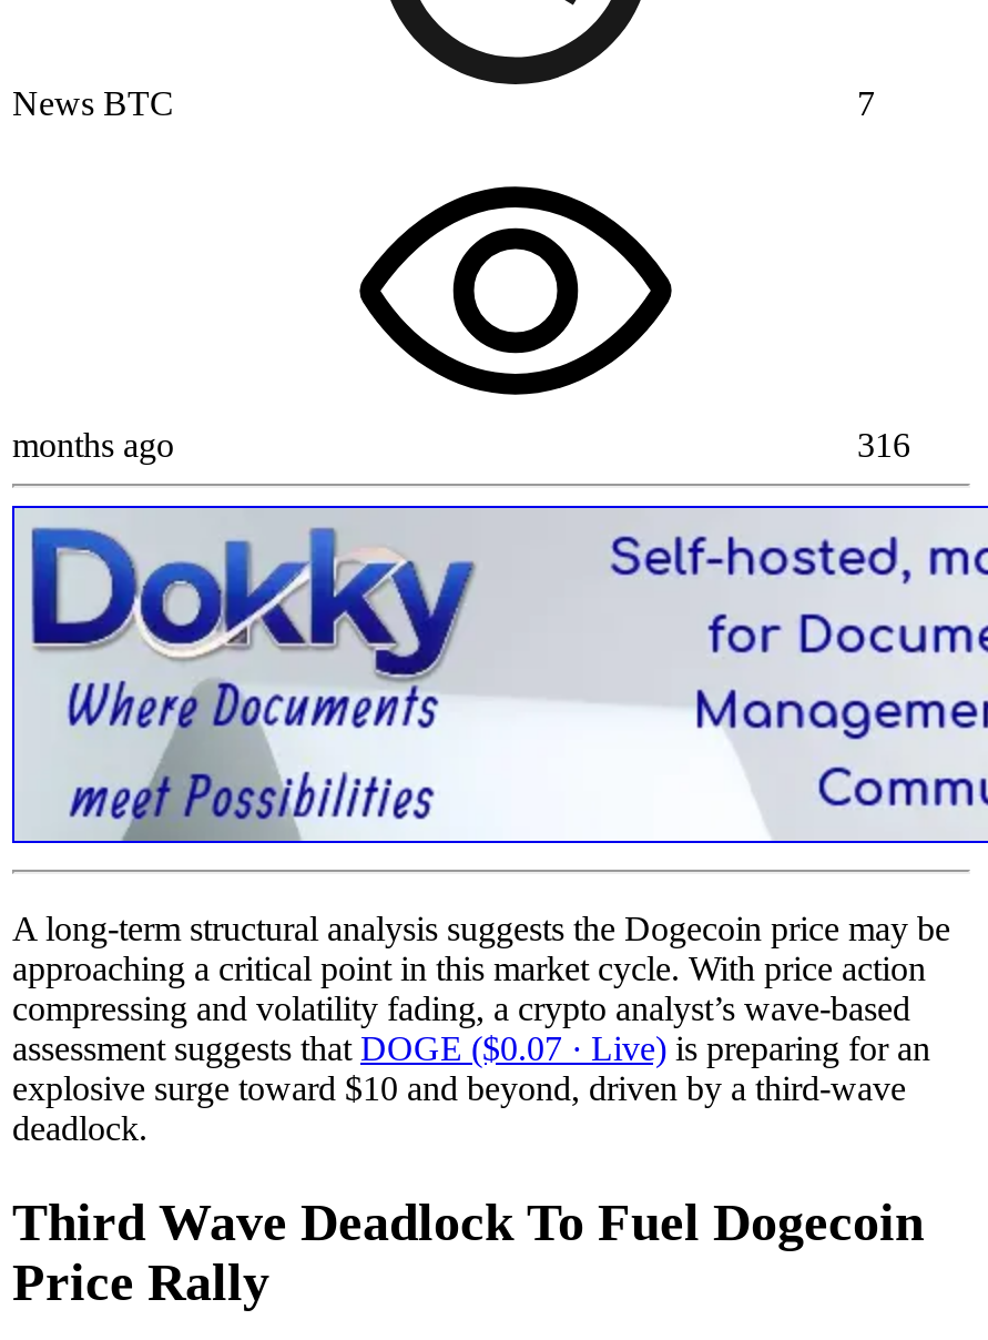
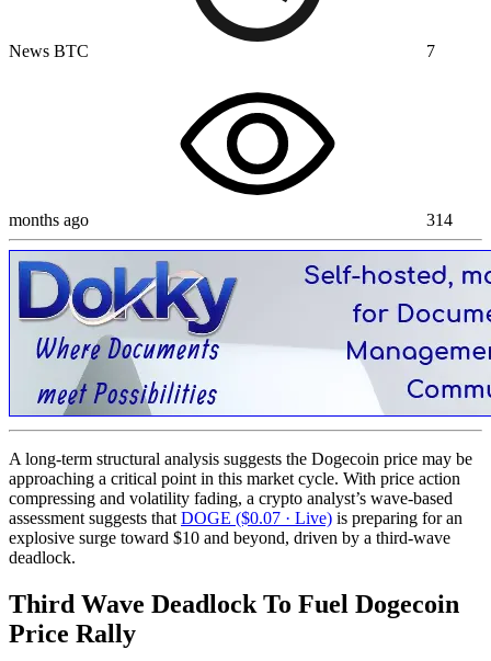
[848,426,910,463] 316 -> [422,210,453,229] 314

